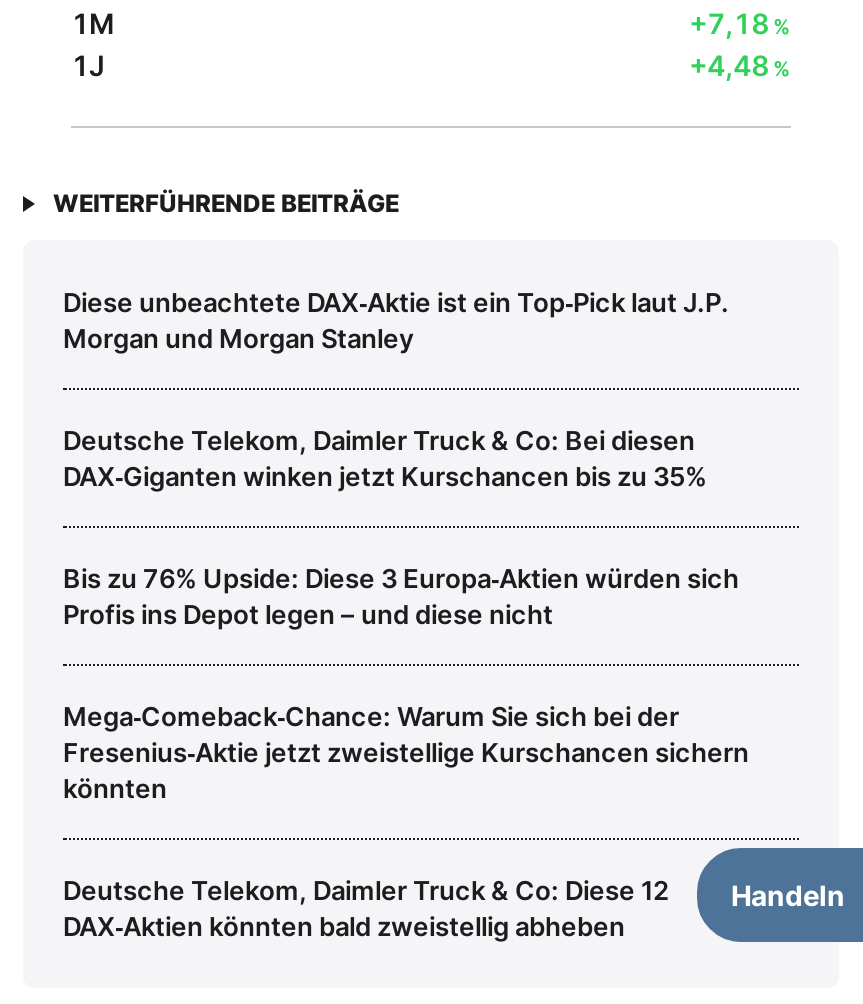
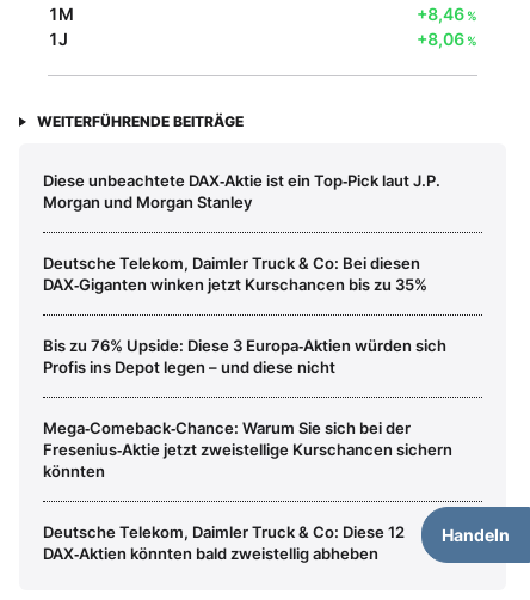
[689,6,791,40] +7,18% -> [417,4,477,24] +8,46%
[689,48,791,82] +4,48% -> [417,29,477,49] +8,06%

